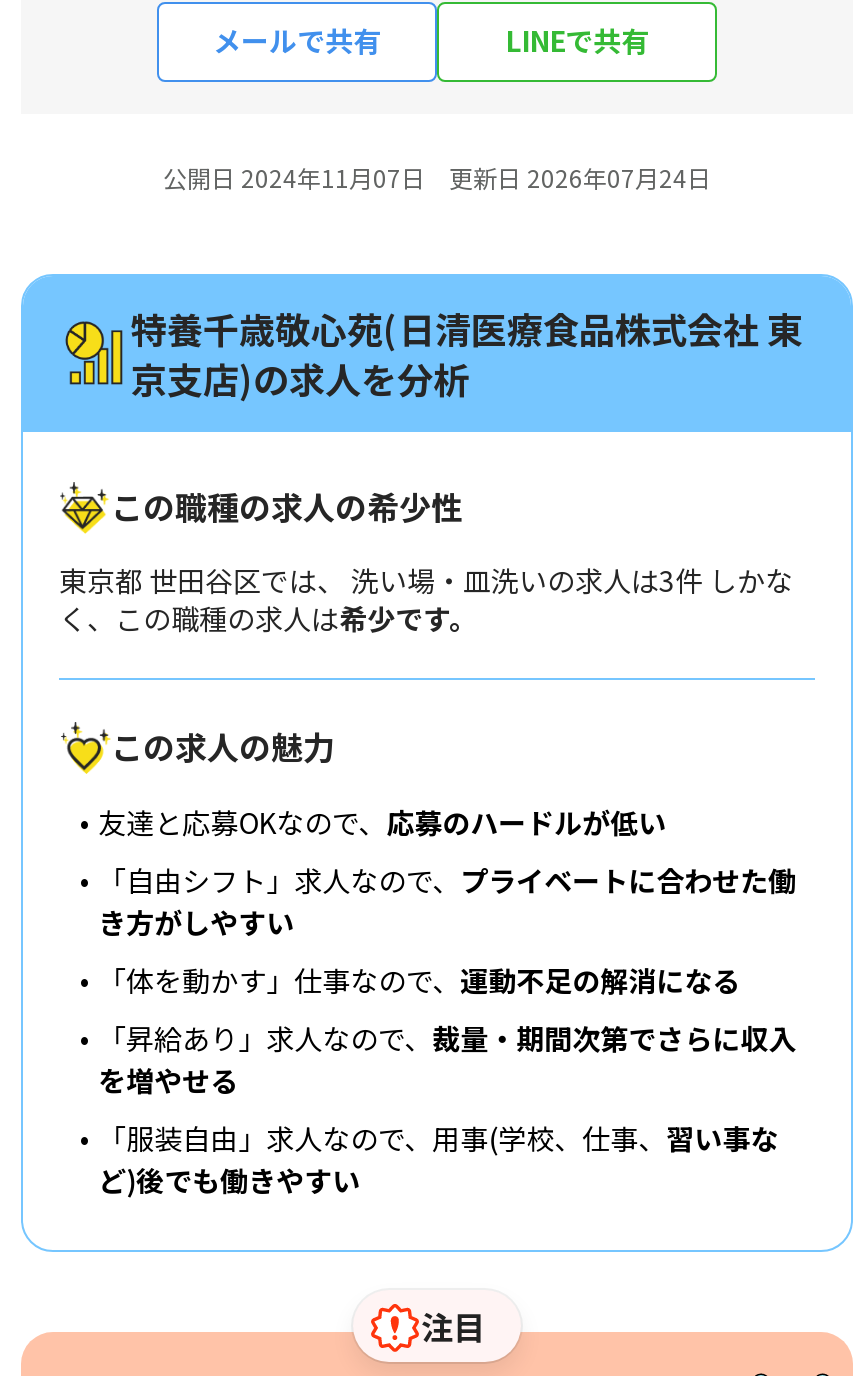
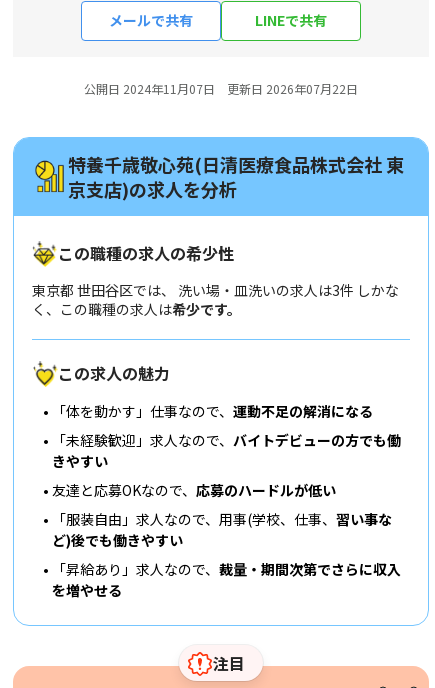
[163,160,711,194] 公開日 2024年11月07日 更新日 2026年07月24日 -> [84,80,358,97] 公開日 2024年11月07日 更新日 2026年07月22日
moved [98,802,666,842] -> [52,480,336,500]: 友達と応募OKなので、応募のハードルが低い
[98,860,796,942] 「自由シフト」求人なので、プライベートに合わせた働 | き方がしやすい -> none
moved [98,960,740,1000] -> [52,401,373,421]: 「体を動かす」仕事なので、運動不足の解消になる
none -> [52,430,401,471] 「未経験歓迎」求人なので、バイトデビューの方でも働 | きやすい
moved [98,1018,796,1100] -> [52,559,401,600]: 「昇給あり」求人なので、裁量・期間次第でさらに収入 | を増やせる
moved [98,1118,778,1200] -> [52,509,392,550]: 「服装自由」求人なので、用事(学校、仕事、習い事な | ど)後でも働きやすい

